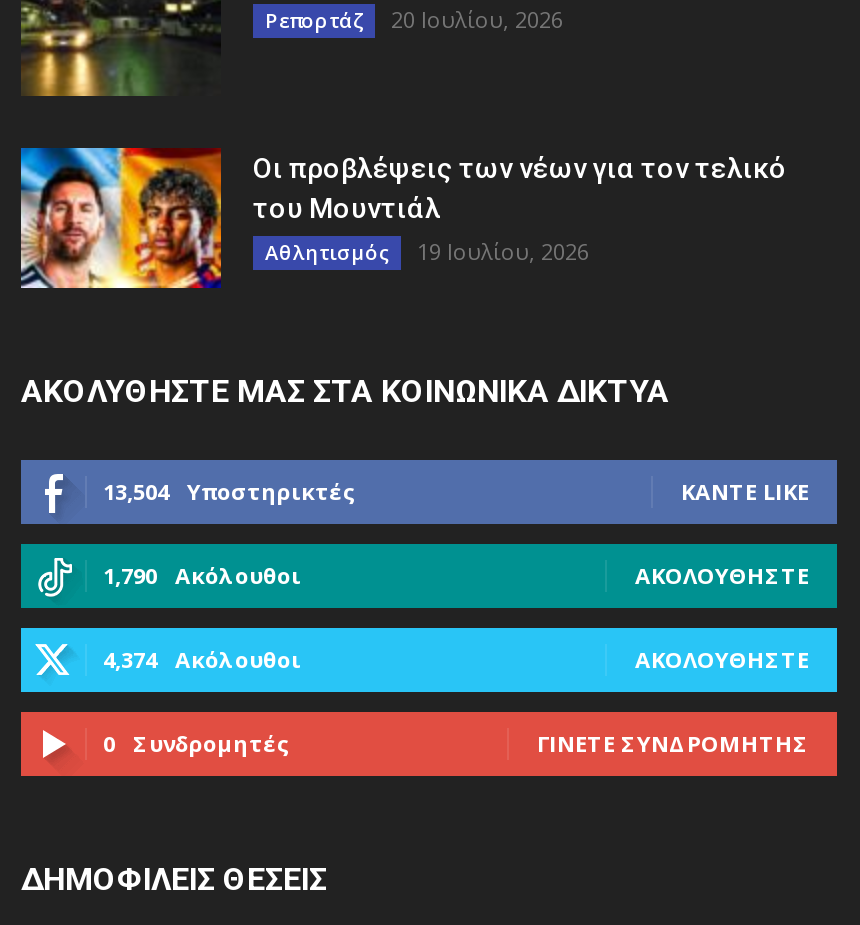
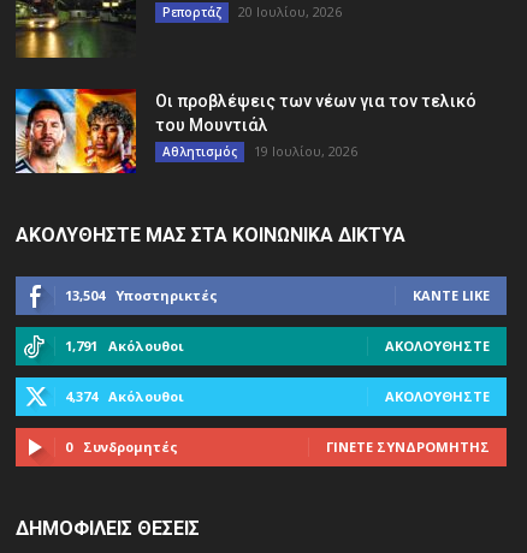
[103,561,301,591] 1,790 Ακόλουθοι -> [65,337,184,355] 1,791 Ακόλουθοι

